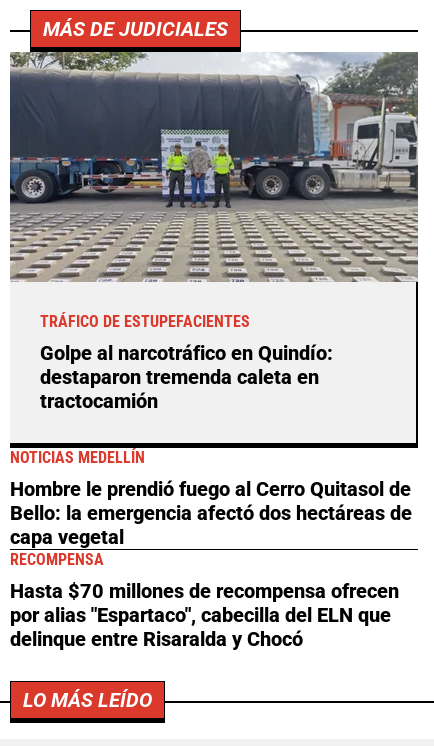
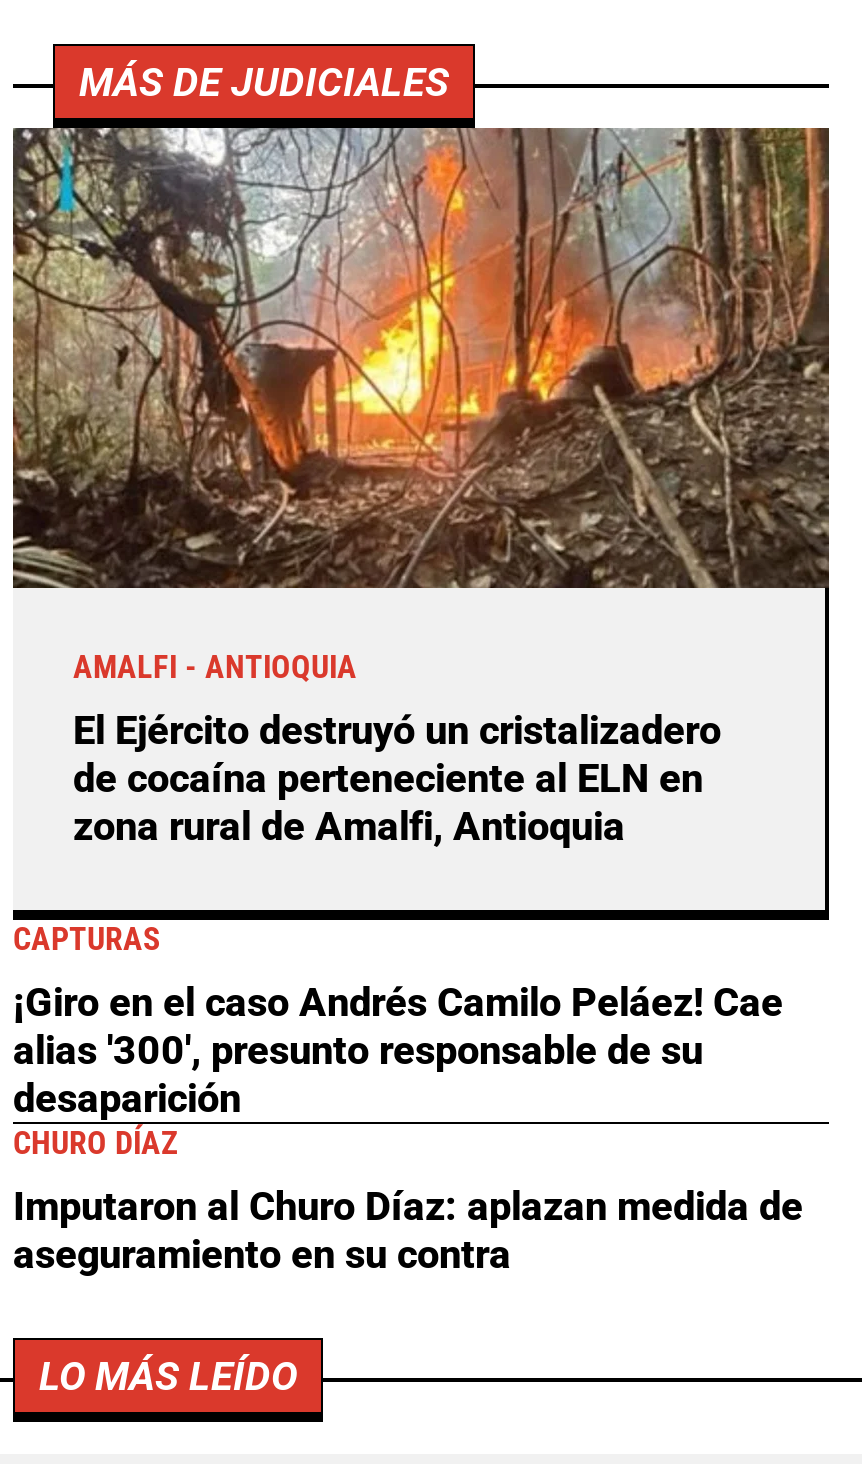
[9,51,418,413] [image] | TRÁFICO DE ESTUPEFACIENTES | Golpe al narcotráfico en Quindío: | destaparon tremenda caleta en | tractocamión -> [11,126,829,850] [image] | AMALFI - ANTIOQUIA | El Ejército destruyó un cristalizadero | de cocaína perteneciente al ELN en | zona rural de Amalfi, Antioquia
[10,448,412,651] NOTICIAS MEDELLÍN | Hombre le prendió fuego al Cerro Quitasol de | Bello: la emergencia afectó dos hectáreas de | capa vegetal | RECOMPENSA | Hasta $70 millones de recompensa ofrecen | por alias "Espartaco", cabecilla del ELN que | delinque entre Risaralda y Chocó -> [13,920,803,1278] CAPTURAS | ¡Giro en el caso Andrés Camilo Peláez! Cae | alias '300', presunto responsable de su | desaparición | CHURO DÍAZ | Imputaron al Churo Díaz: aplazan medida de | aseguramiento en su contra

